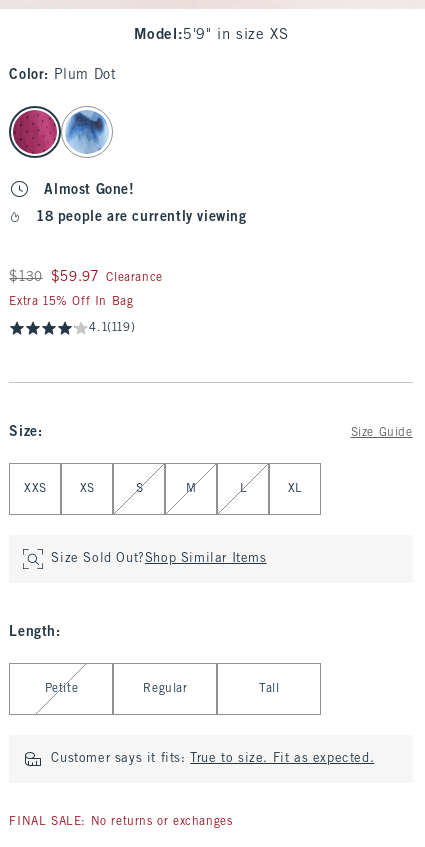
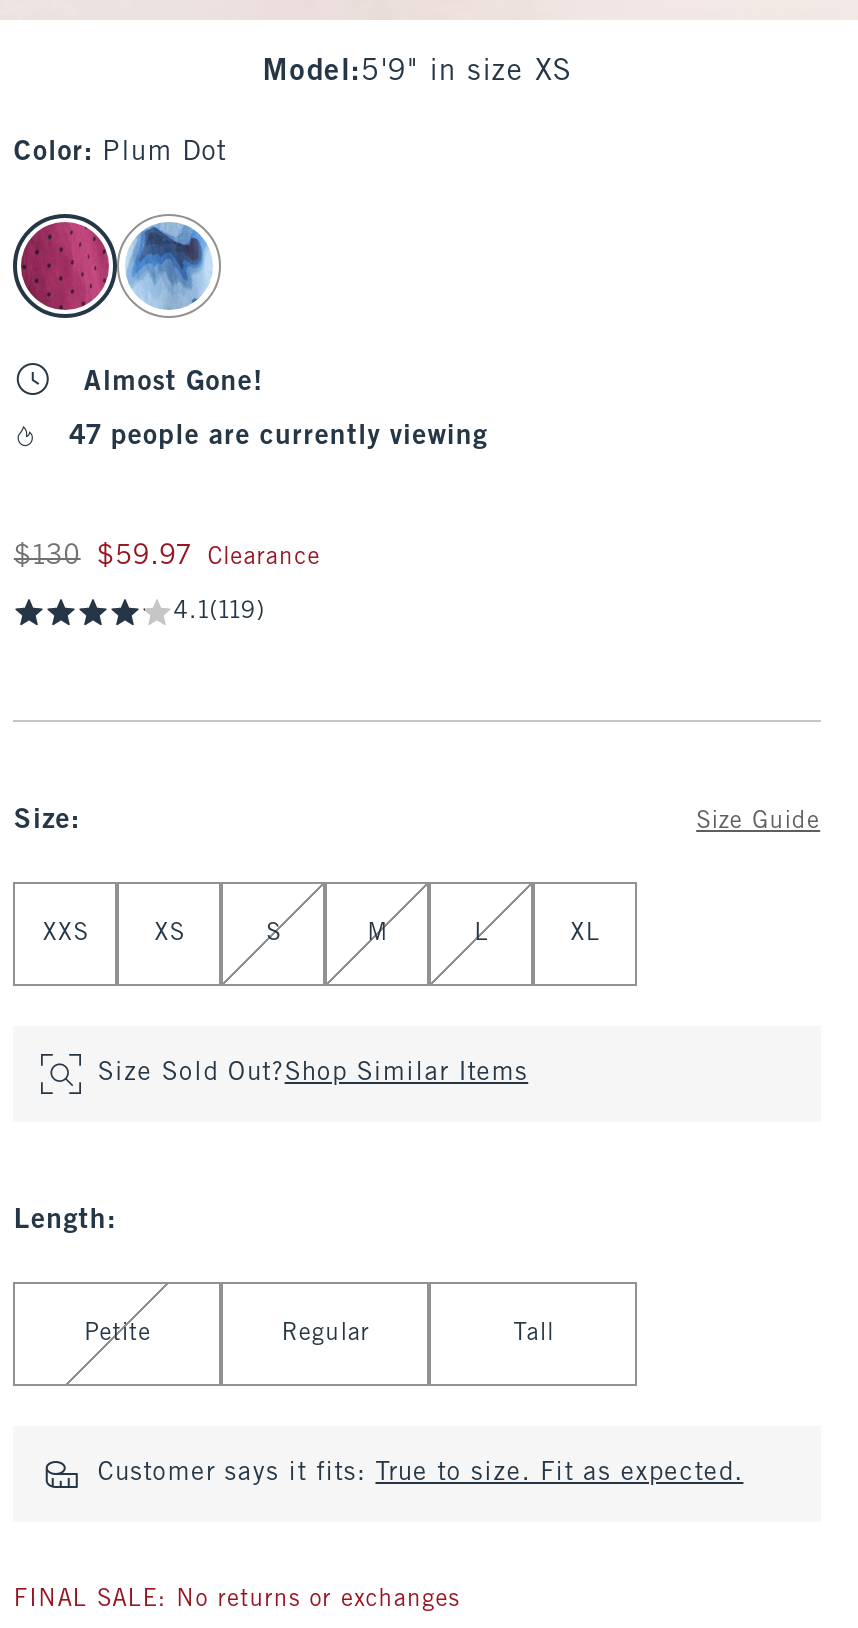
[37,211,247,224] 18 people are currently viewing -> [69,424,488,450] 47 people are currently viewing
[9,296,133,308] Extra 15% Off In Bag -> none

